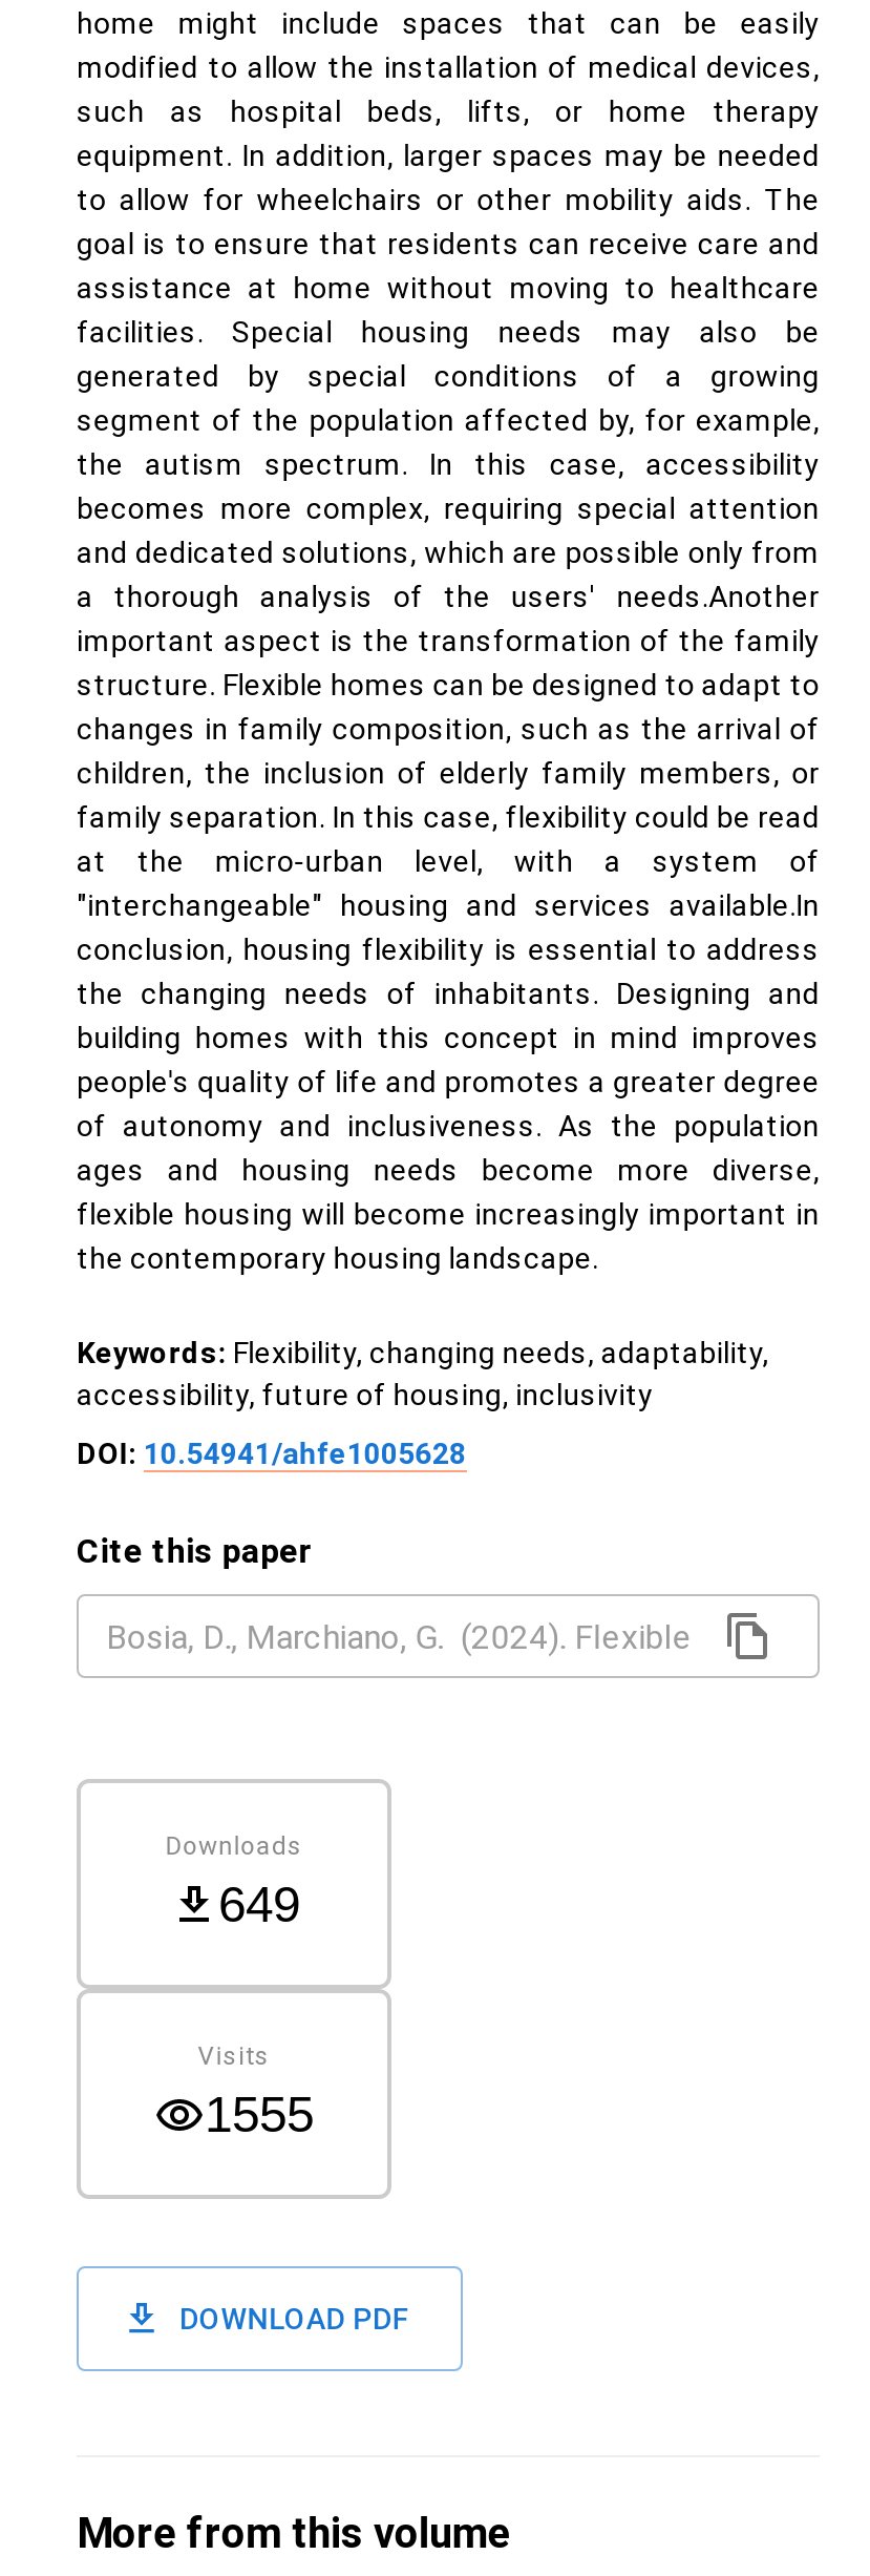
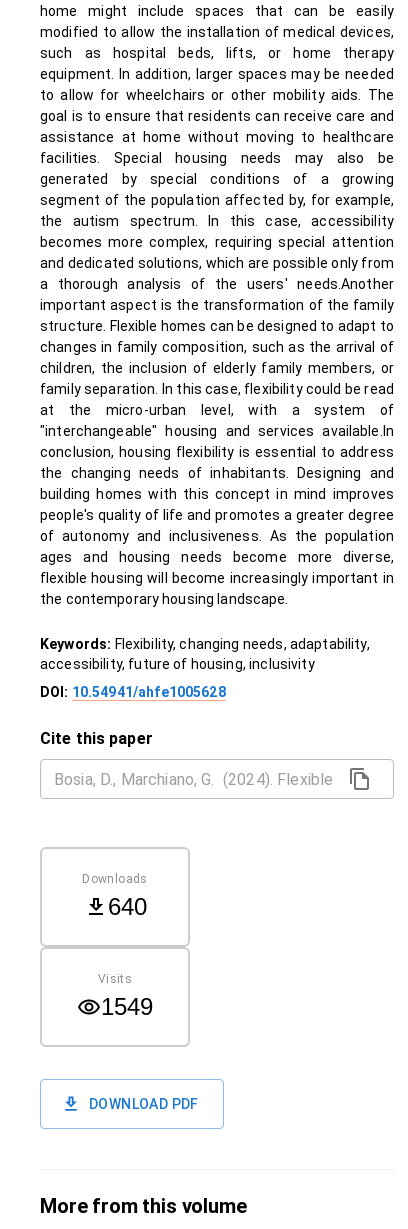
[218,1875,300,1931] 649 -> [107,892,146,919] 640
[205,2085,314,2141] 1555 -> [101,992,153,1019] 1549

